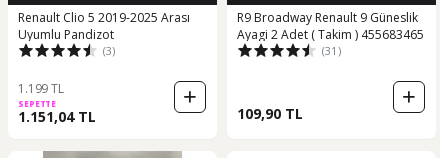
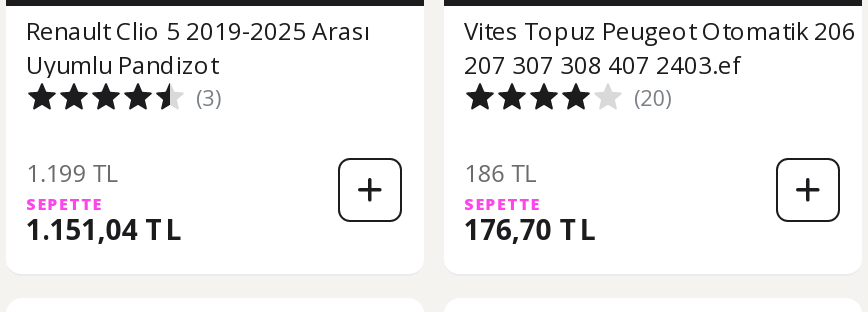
[237,9,424,57] R9 Broadway Renault 9 Güneslik | Ayagi 2 Adet ( Takim ) 455683465 | (31) -> [464,14,856,111] Vites Topuz Peugeot Otomatik 206 | 207 307 308 407 2403.ef | (20)
[237,104,303,123] 109,90 TL -> [464,156,595,248] 186 TL | SEPETTE | 176,70 TL

